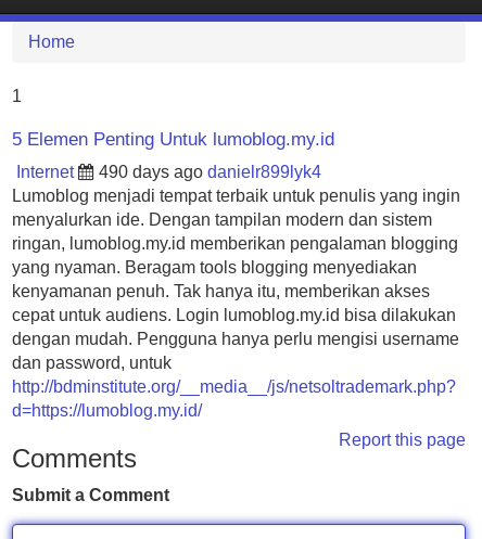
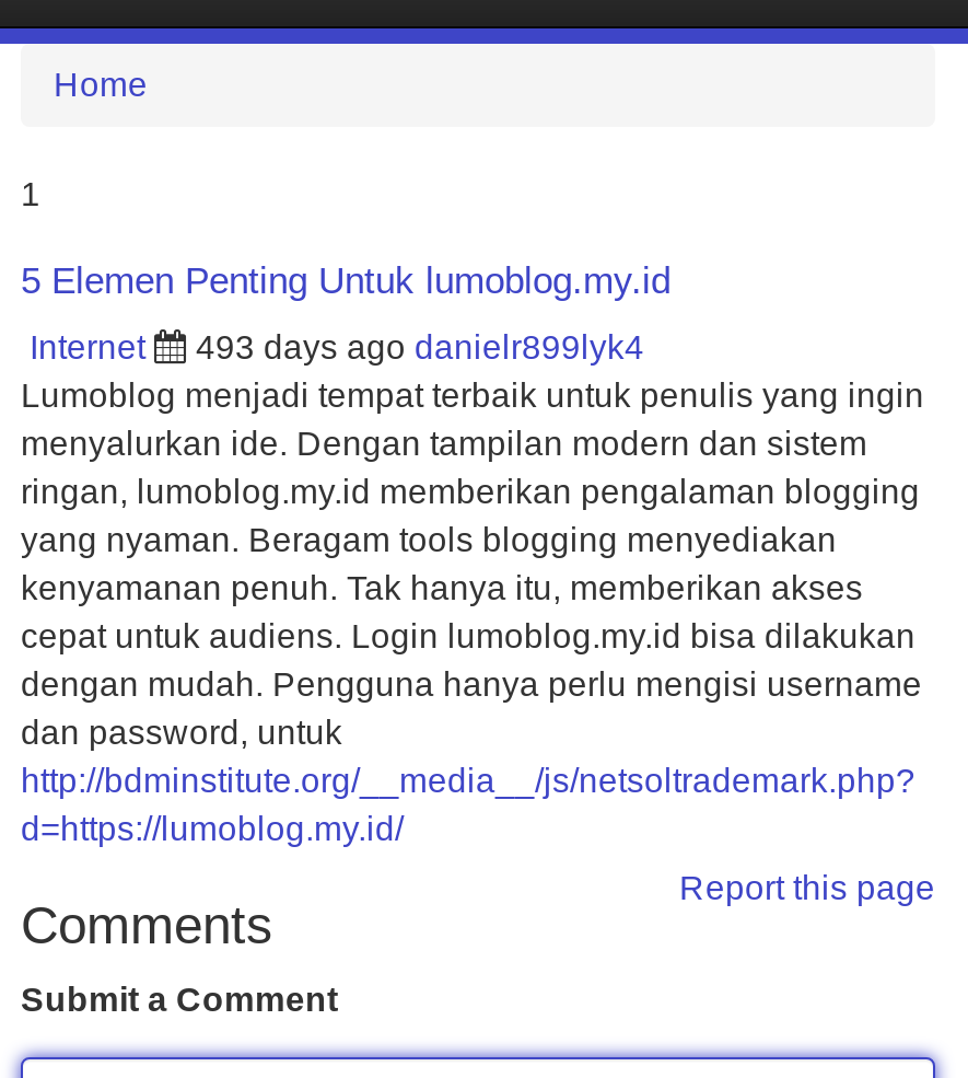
[99,163,321,181] 490 days ago danielr899lyk4 -> [196,328,644,366] 493 days ago danielr899lyk4

